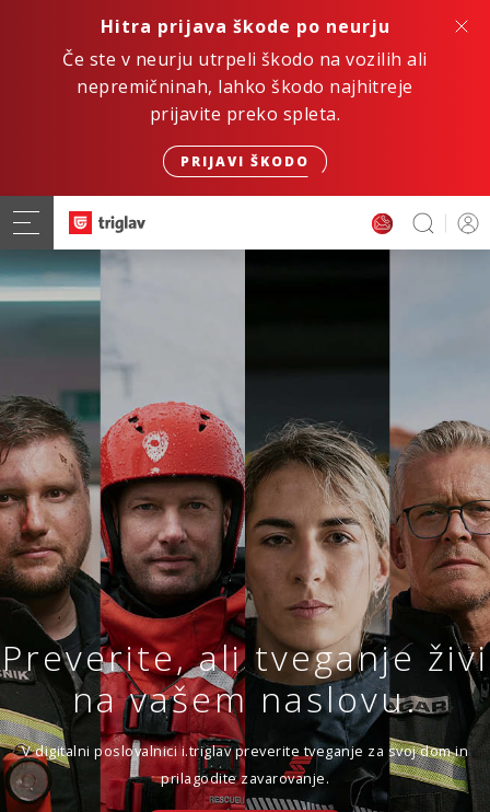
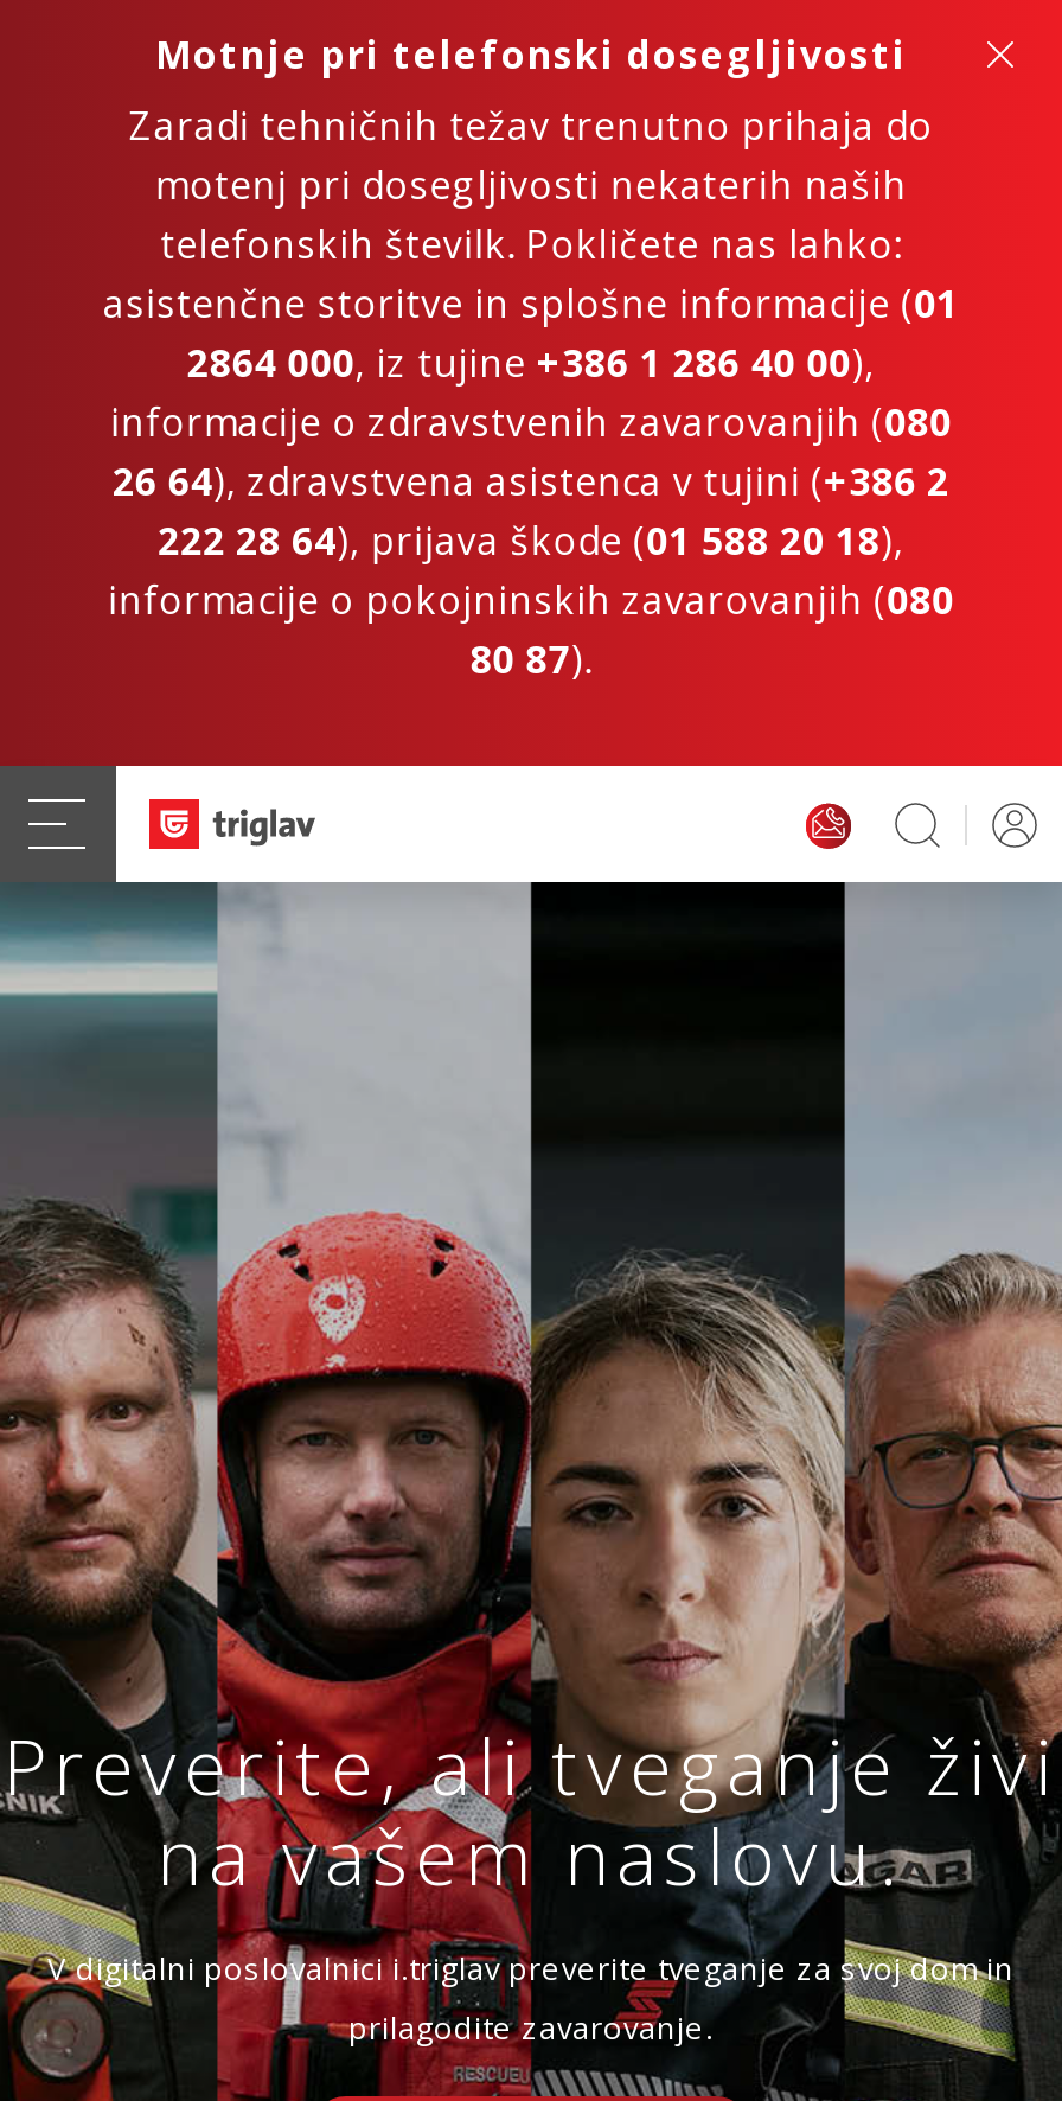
[63,14,427,171] Hitra prijava škode po neurju | Če ste v neurju utrpeli škodo na vozilih ali | nepremičninah, lahko škodo najhitreje | prijavite preko spleta. | PRIJAVI ŠKODO -> [103,28,959,685] Motnje pri telefonski dosegljivosti | Zaradi tehničnih težav trenutno prihaja do | motenj pri dosegljivosti nekaterih naših | telefonskih številk. Pokličete nas lahko: | asistenčne storitve in splošne informacije (01 | 2864 000, iz tujine +386 1 286 40 00), | informacije o zdravstvenih zavarovanjih (080 | 26 64), zdravstvena asistenca v tujini (+386 2 | 222 28 64), prijava škode (01 588 20 18), | informacije o pokojninskih zavarovanjih (080 | 80 87).

